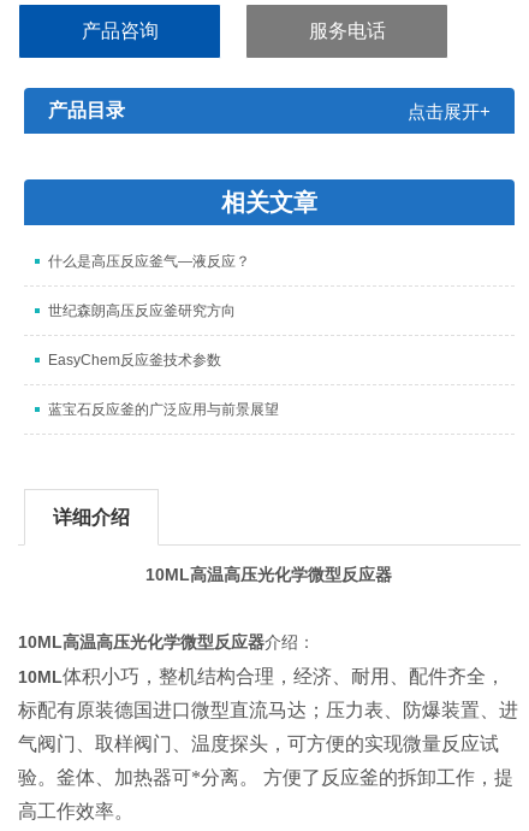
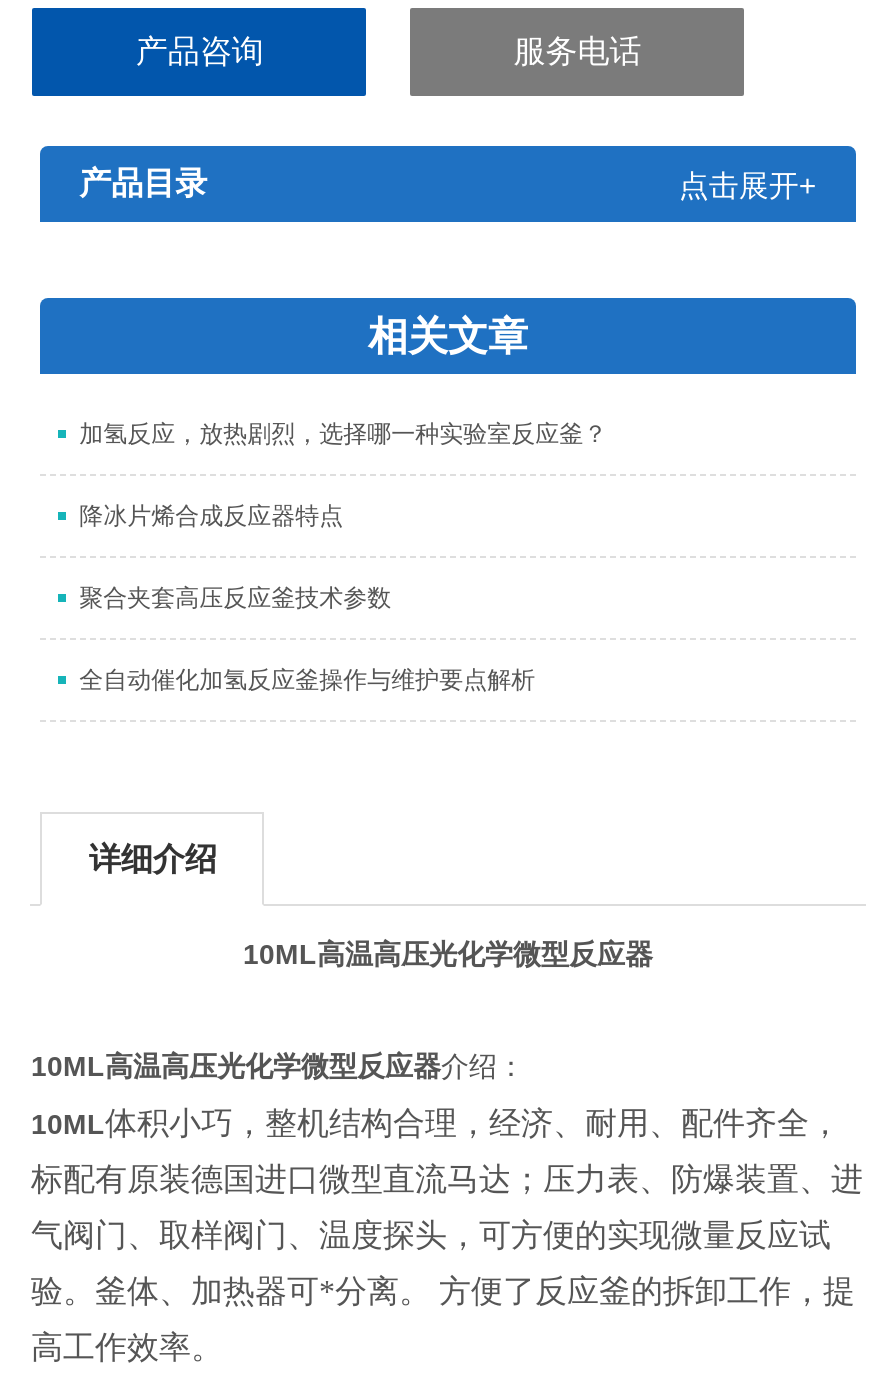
[48,253,250,270] 什么是高压反应釜气—液反应？ -> [79,421,607,449] 加氢反应，放热剧烈，选择哪一种实验室反应釜？
[48,303,235,320] 世纪森朗高压反应釜研究方向 -> [79,503,343,531] 降冰片烯合成反应器特点
[48,352,221,369] EasyChem反应釜技术参数 -> [79,585,391,613] 聚合夹套高压反应釜技术参数
[48,402,278,418] 蓝宝石反应釜的广泛应用与前景展望 -> [79,667,535,695] 全自动催化加氢反应釜操作与维护要点解析

